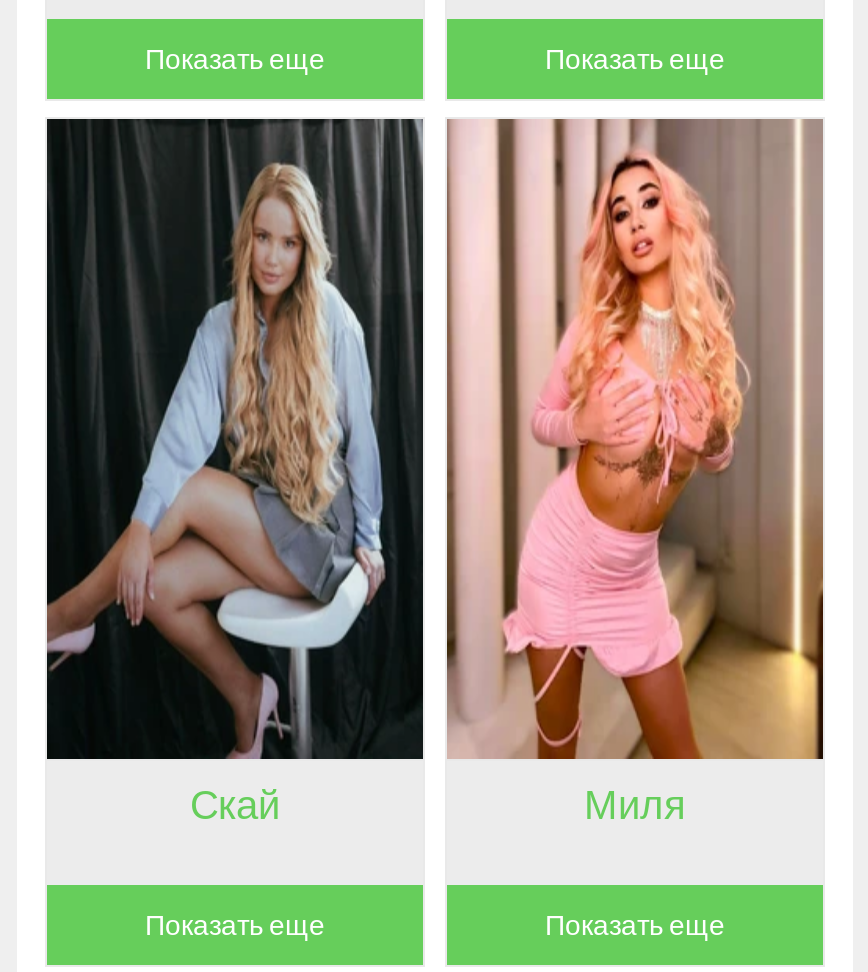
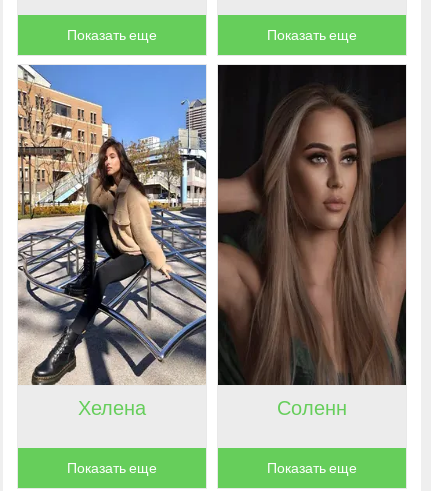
[45,117,425,826] [image] | Скай -> [17,64,207,419] [image] | Хелена
[445,117,825,826] [image] | Миля -> [217,64,407,419] [image] | Соленн

